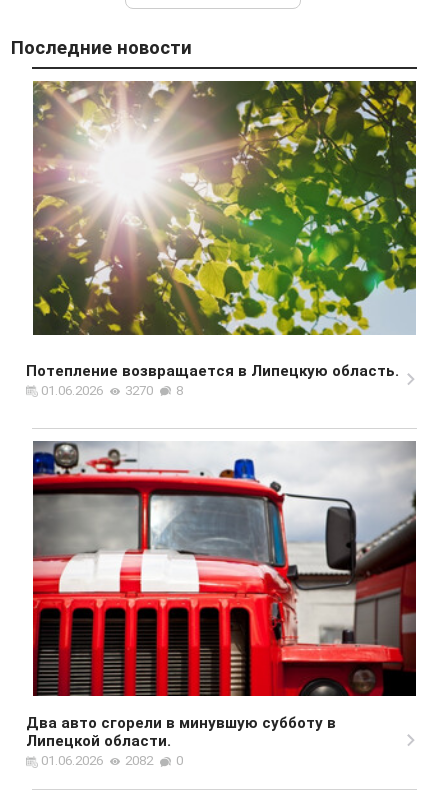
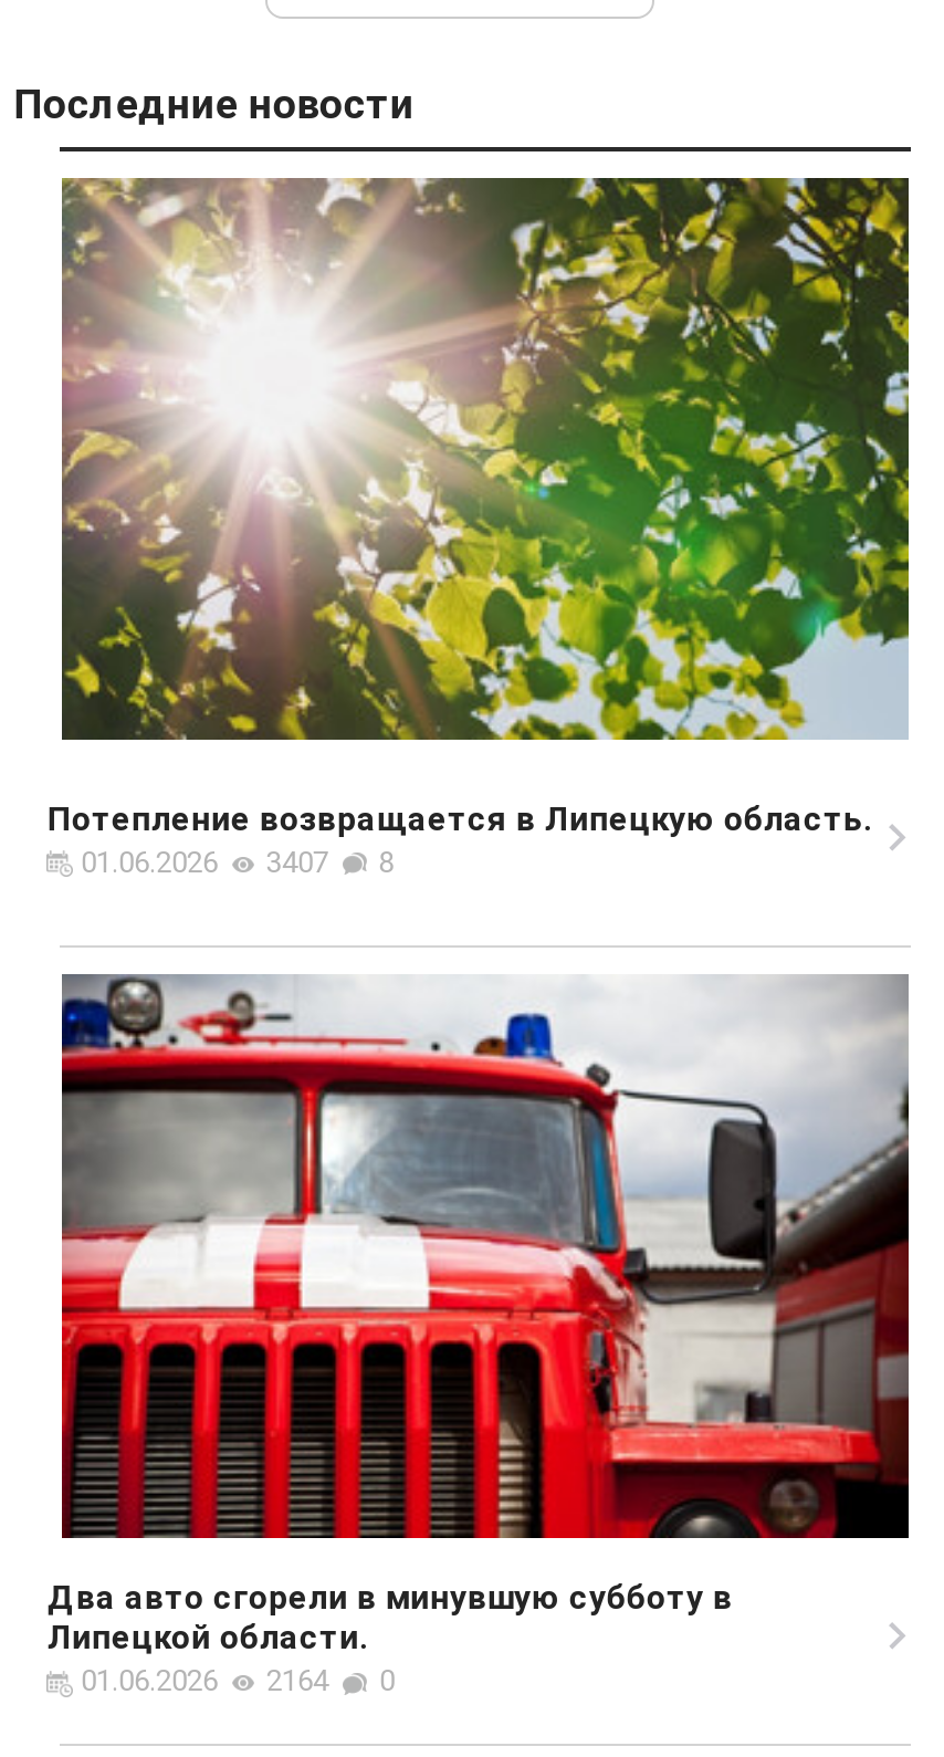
[41,383,183,398] 01.06.2026 3270 8 -> [80,846,394,879] 01.06.2026 3407 8
[41,753,183,768] 01.06.2026 2082 0 -> [80,1665,394,1698] 01.06.2026 2164 0

